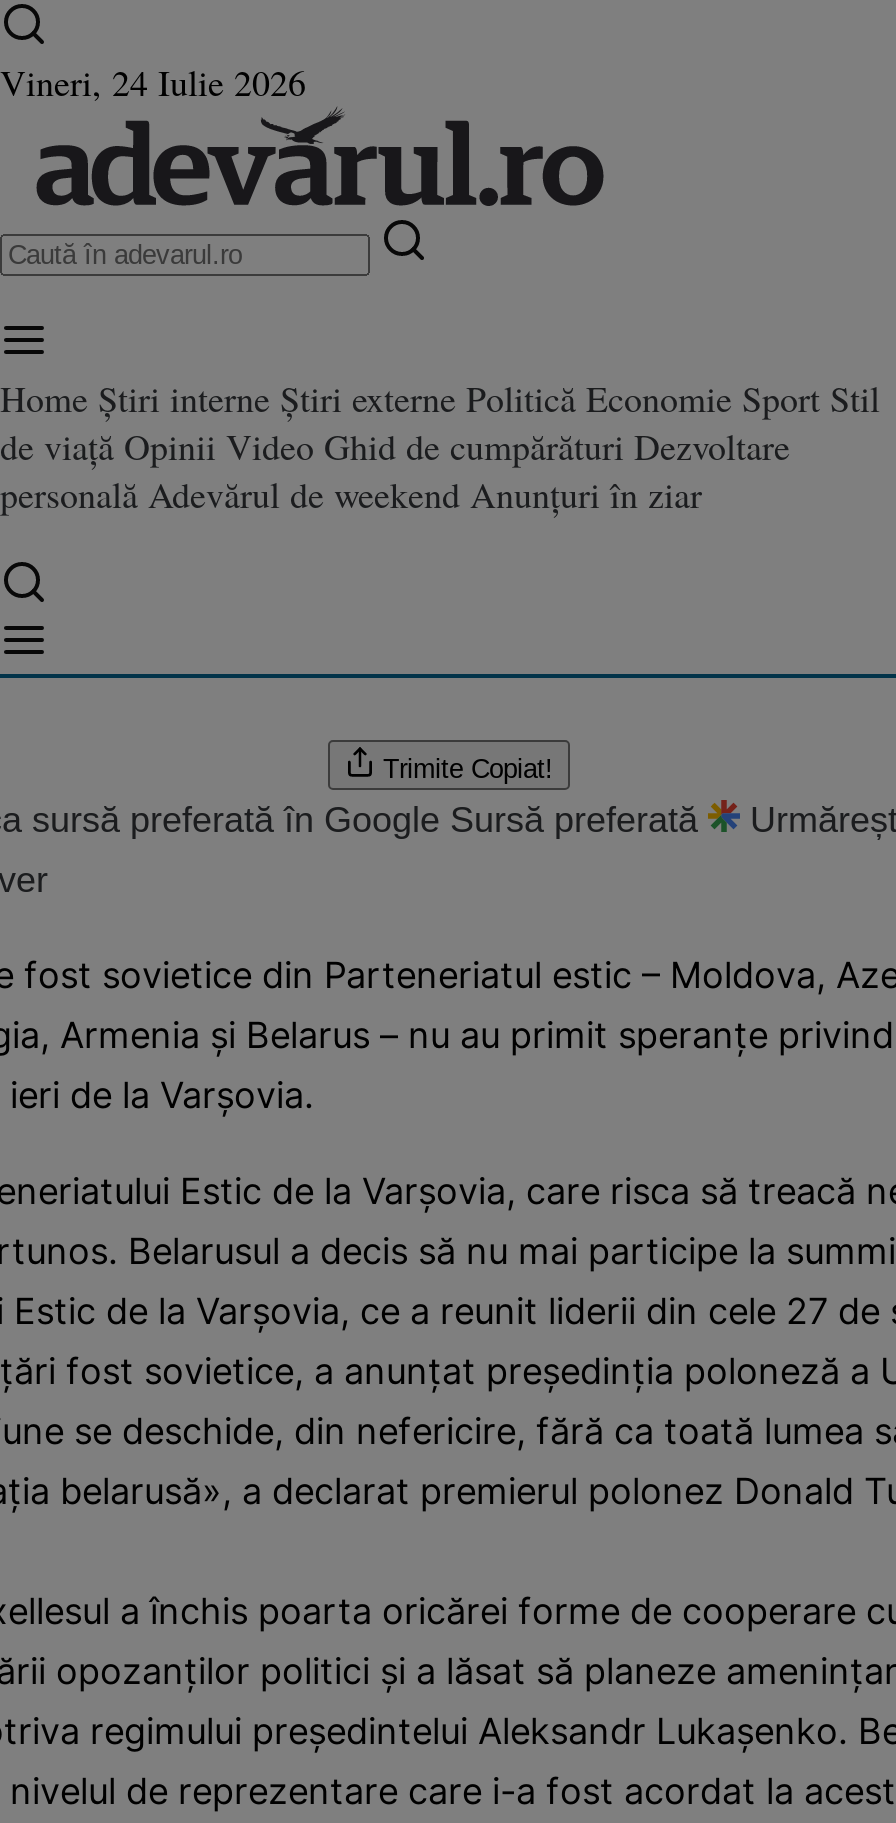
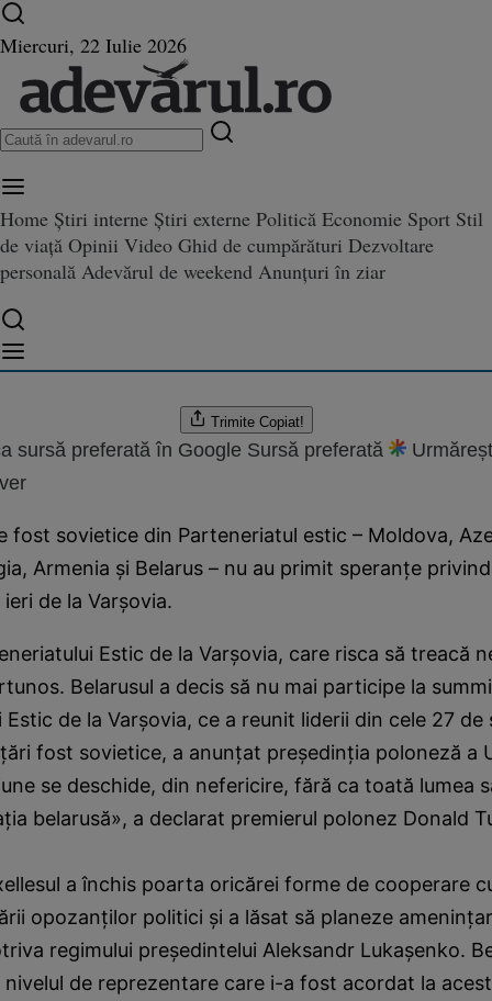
[0,58,306,106] Vineri, 24 Iulie 2026 -> [0,32,187,58] Miercuri, 22 Iulie 2026

